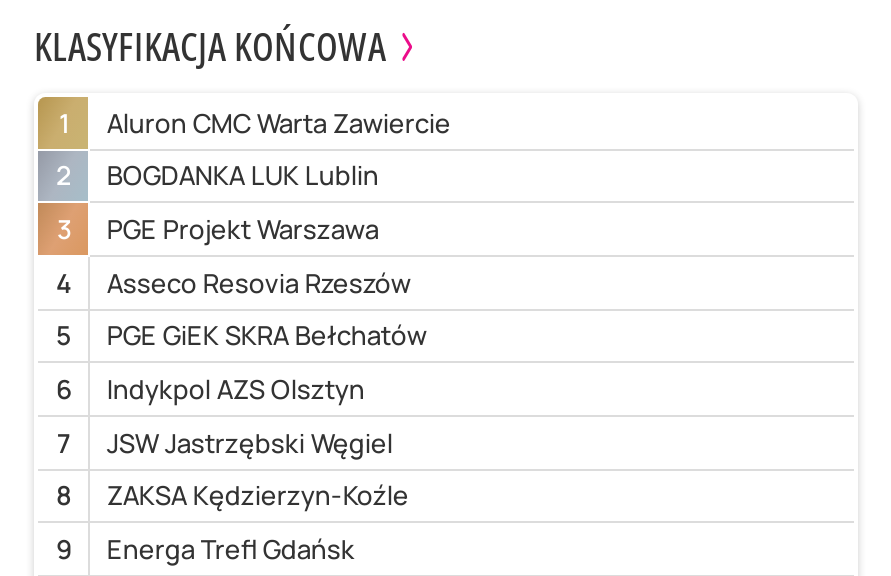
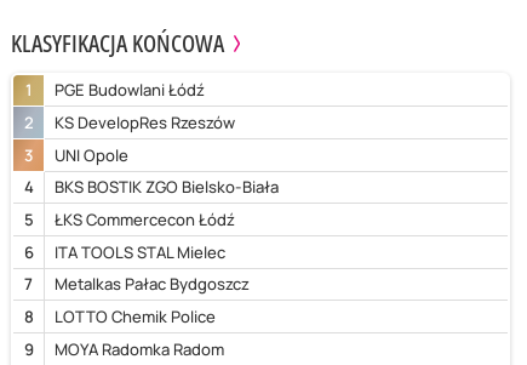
[107,105,451,141] Aluron CMC Warta Zawiercie -> [55,79,205,101] PGE Budowlani Łódź
[107,158,379,194] BOGDANKA LUK Lublin -> [55,112,235,134] KS DevelopRes Rzeszów
[107,211,379,247] PGE Projekt Warszawa -> [55,144,129,166] UNI Opole
[107,265,411,301] Asseco Resovia Rzeszów -> [55,176,279,198] BKS BOSTIK ZGO Bielsko-Biała
[107,318,427,354] PGE GiEK SKRA Bełchatów -> [55,209,235,231] ŁKS Commercecon Łódź
[107,372,365,408] Indykpol AZS Olsztyn -> [55,241,226,263] ITA TOOLS STAL Mielec
[107,425,393,461] JSW Jastrzębski Węgiel -> [55,273,250,295] Metalkas Pałac Bydgoszcz
[107,478,409,514] ZAKSA Kędzierzyn-Koźle -> [55,306,216,328] LOTTO Chemik Police
[107,532,355,568] Energa Trefl Gdańsk -> [55,338,224,360] MOYA Radomka Radom

